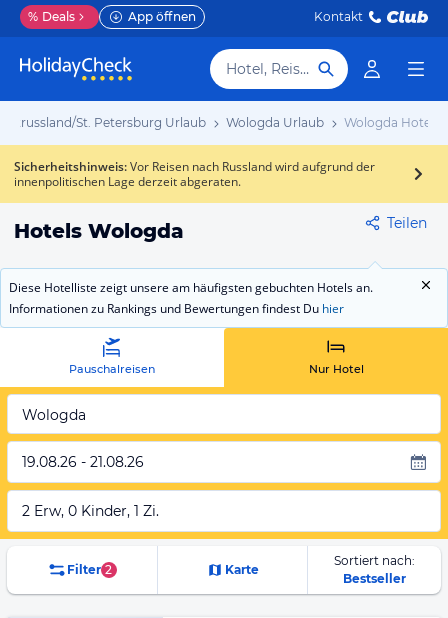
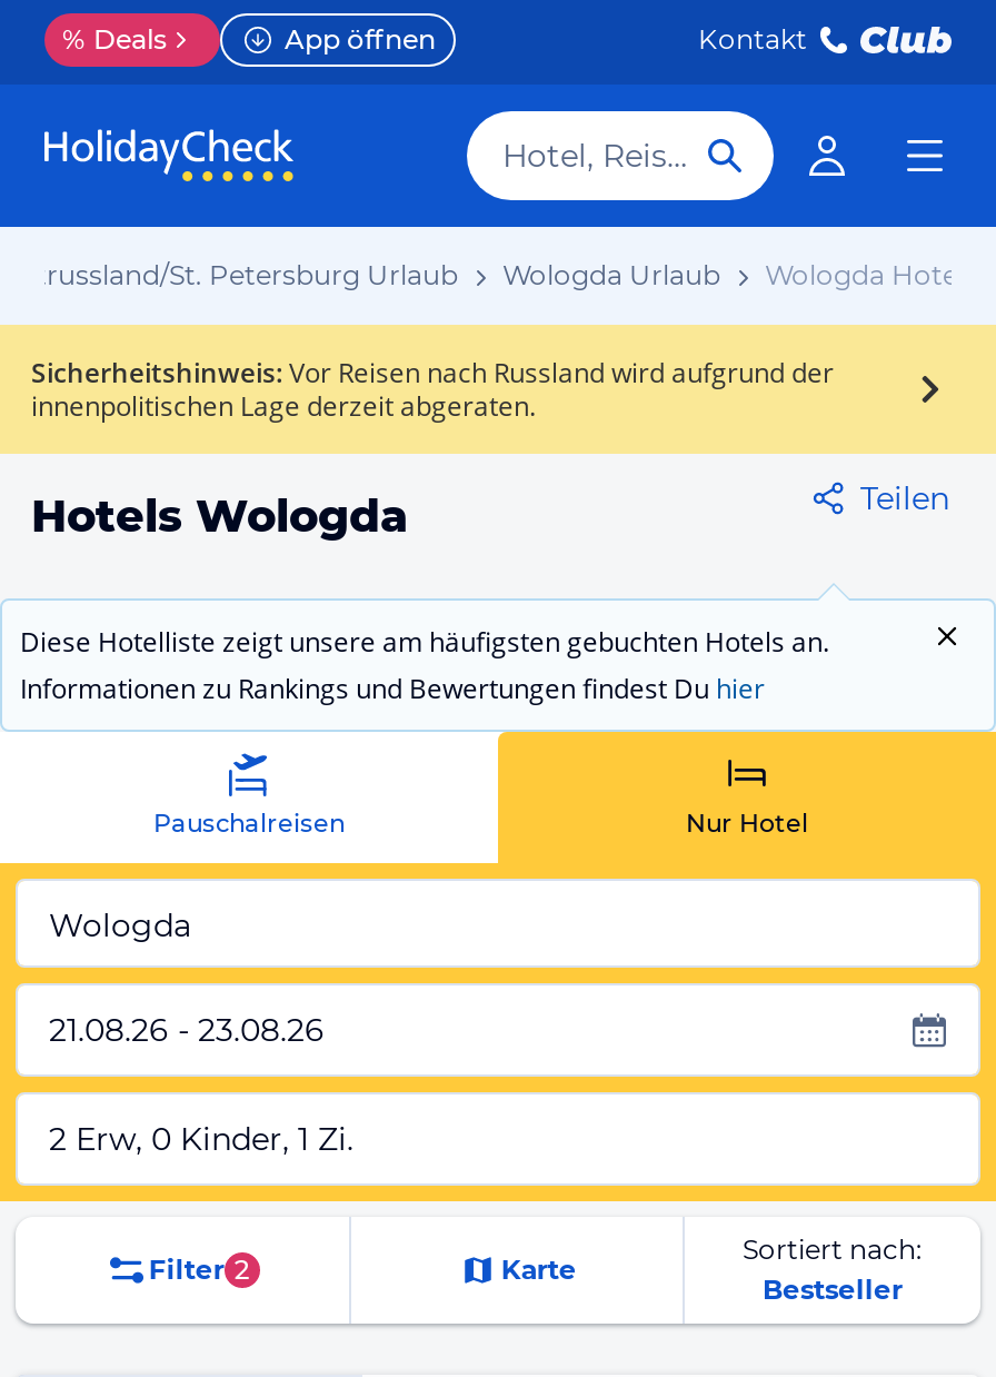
[22,453,144,471] 19.08.26 - 21.08.26 -> [49,1010,325,1050] 21.08.26 - 23.08.26

